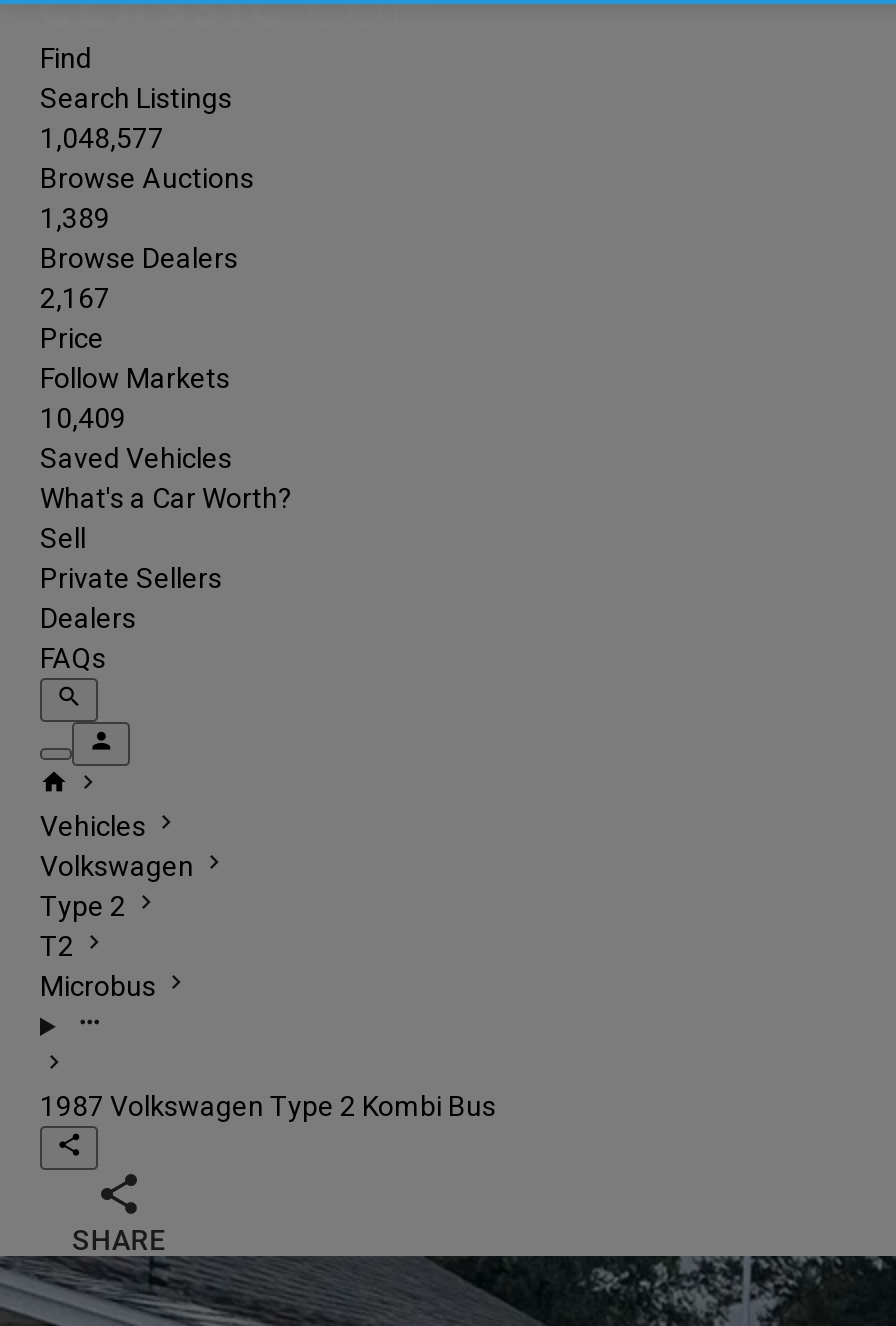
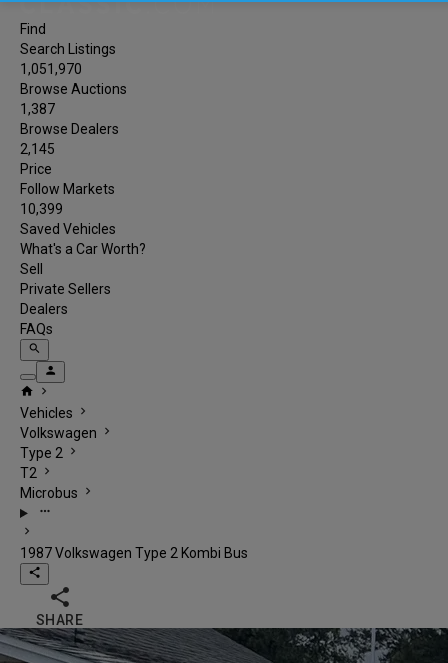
[40,122,164,154] 1,048,577 -> [20,61,82,77] 1,051,970
[40,202,110,234] 1,389 -> [20,101,55,117] 1,387
[40,282,110,314] 2,167 -> [20,141,55,157] 2,145
[40,402,126,434] 10,409 -> [20,201,63,217] 10,399

